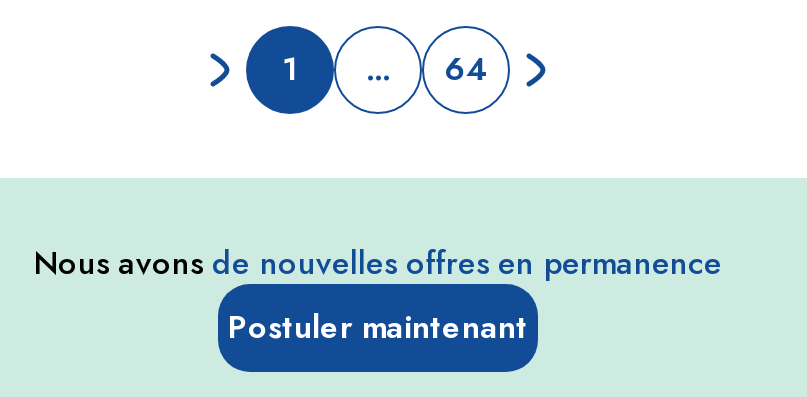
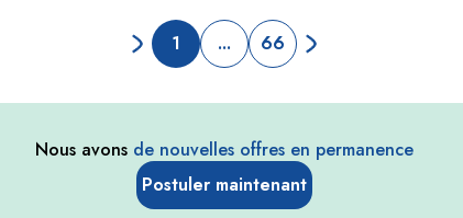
[444,46,488,92] 64 -> [261,31,285,56] 66

